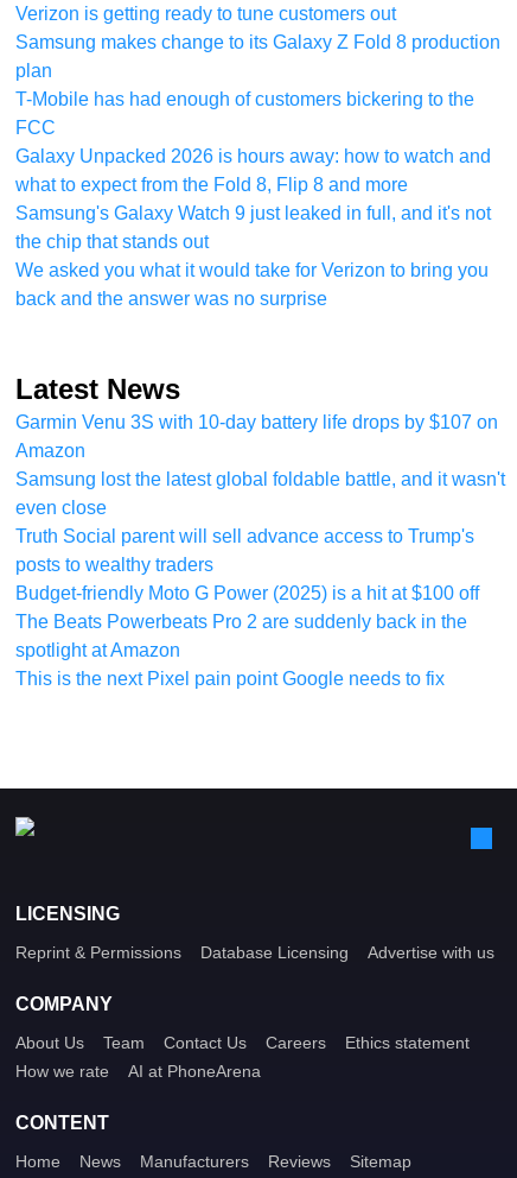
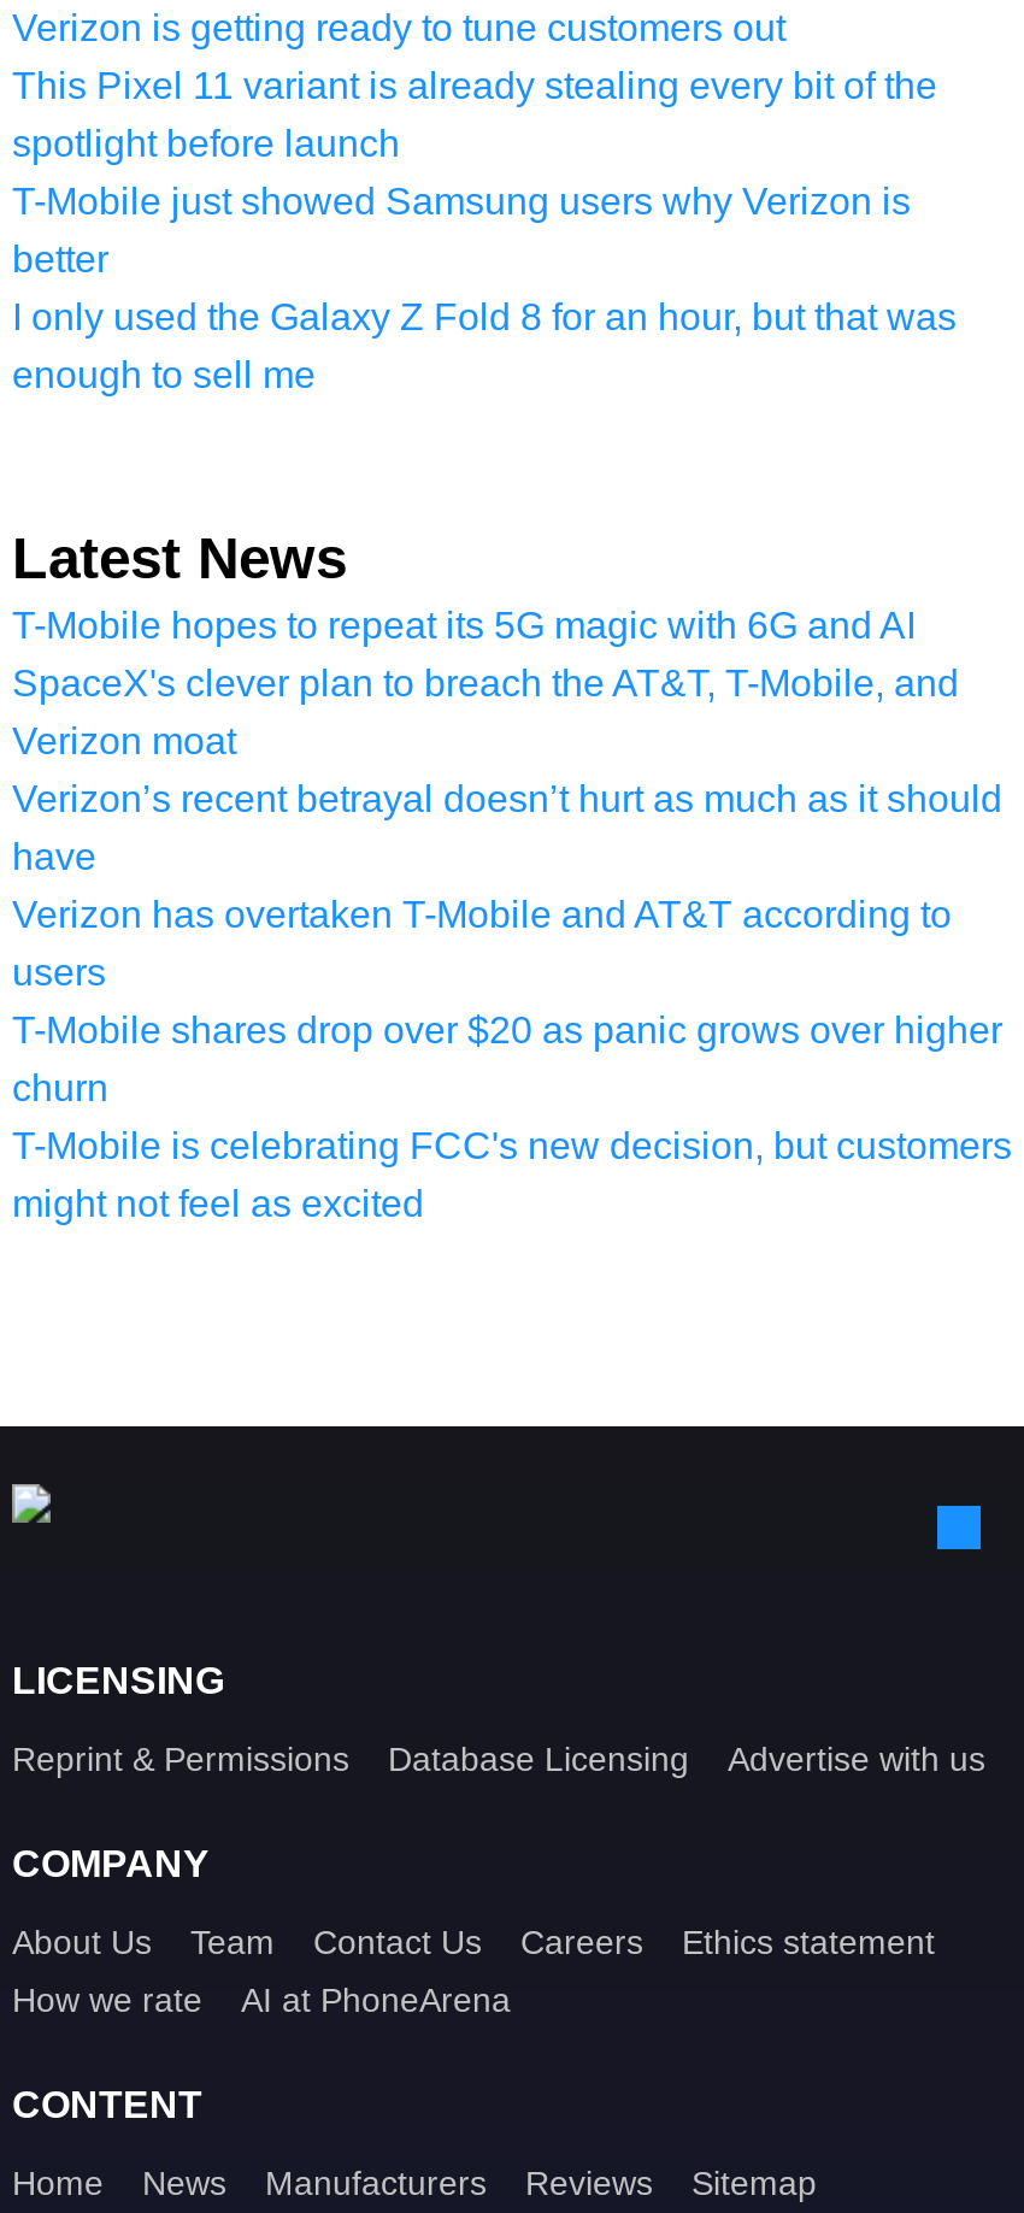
[15,32,500,309] Samsung makes change to its Galaxy Z Fold 8 production | plan | T-Mobile has had enough of customers bickering to the | FCC | Galaxy Unpacked 2026 is hours away: how to watch and | what to expect from the Fold 8, Flip 8 and more | Samsung's Galaxy Watch 9 just leaked in full, and it's not | the chip that stands out | We asked you what it would take for Verizon to bring you | back and the answer was no surprise -> [12,66,957,396] This Pixel 11 variant is already stealing every bit of the | spotlight before launch | T-Mobile just showed Samsung users why Verizon is | better | I only used the Galaxy Z Fold 8 for an hour, but that was | enough to sell me
moved [15,373,180,405] -> [12,526,347,591]: Latest News
[15,412,505,689] Garmin Venu 3S with 10-day battery life drops by $107 on | Amazon | Samsung lost the latest global foldable battle, and it wasn't | even close | Truth Social parent will sell advance access to Trump's | posts to wealthy traders | Budget-friendly Moto G Power (2025) is a hit at $100 off | The Beats Powerbeats Pro 2 are suddenly back in the | spotlight at Amazon | This is the next Pixel pain point Google needs to fix -> [12,605,1012,1224] T-Mobile hopes to repeat its 5G magic with 6G and AI | SpaceX's clever plan to breach the AT&T, T-Mobile, and | Verizon moat | Verizon’s recent betrayal doesn’t hurt as much as it should | have | Verizon has overtaken T-Mobile and AT&T according to | users | T-Mobile shares drop over $20 as panic grows over higher | churn | T-Mobile is celebrating FCC's new decision, but customers | might not feel as excited

